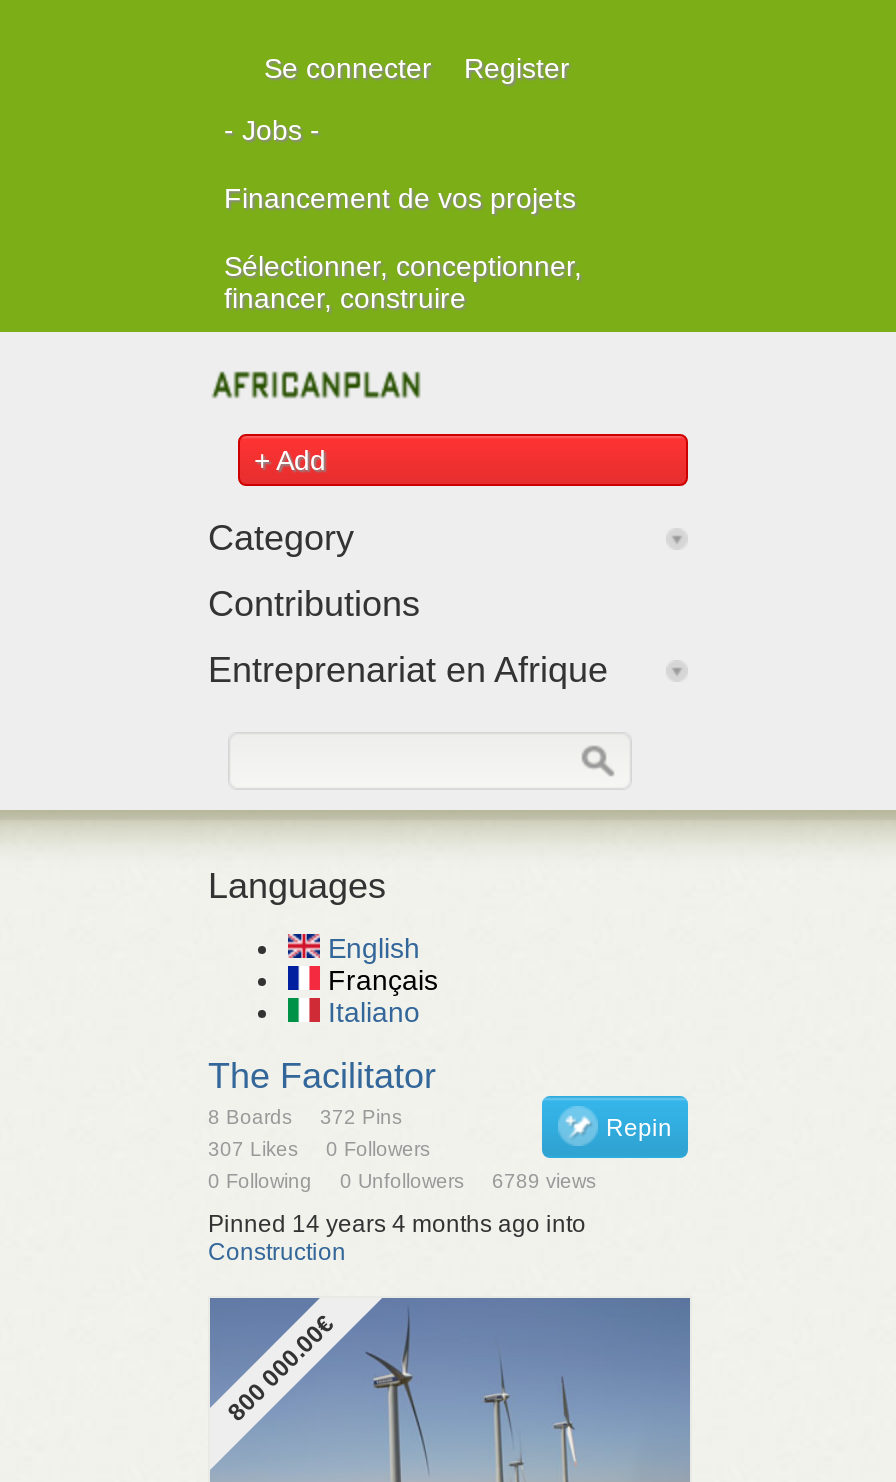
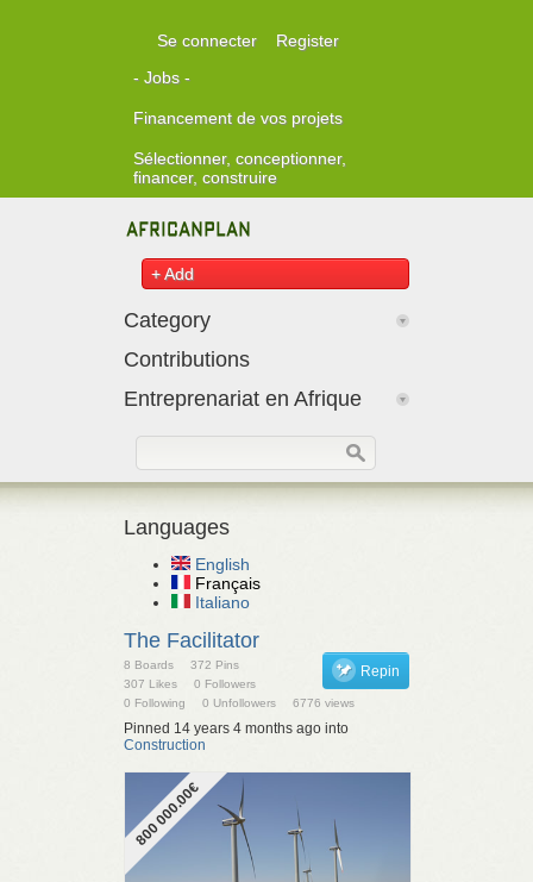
[208,1170,596,1192] 0 Following 0 Unfollowers 6789 views -> [124,696,355,709] 0 Following 0 Unfollowers 6776 views

